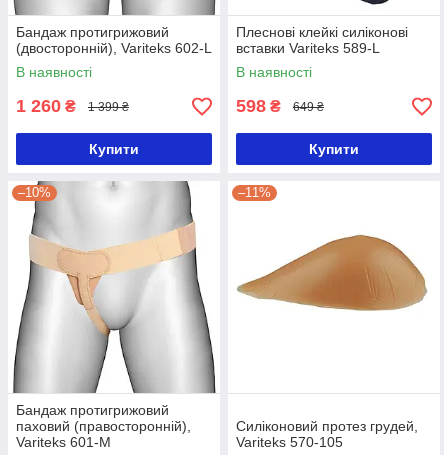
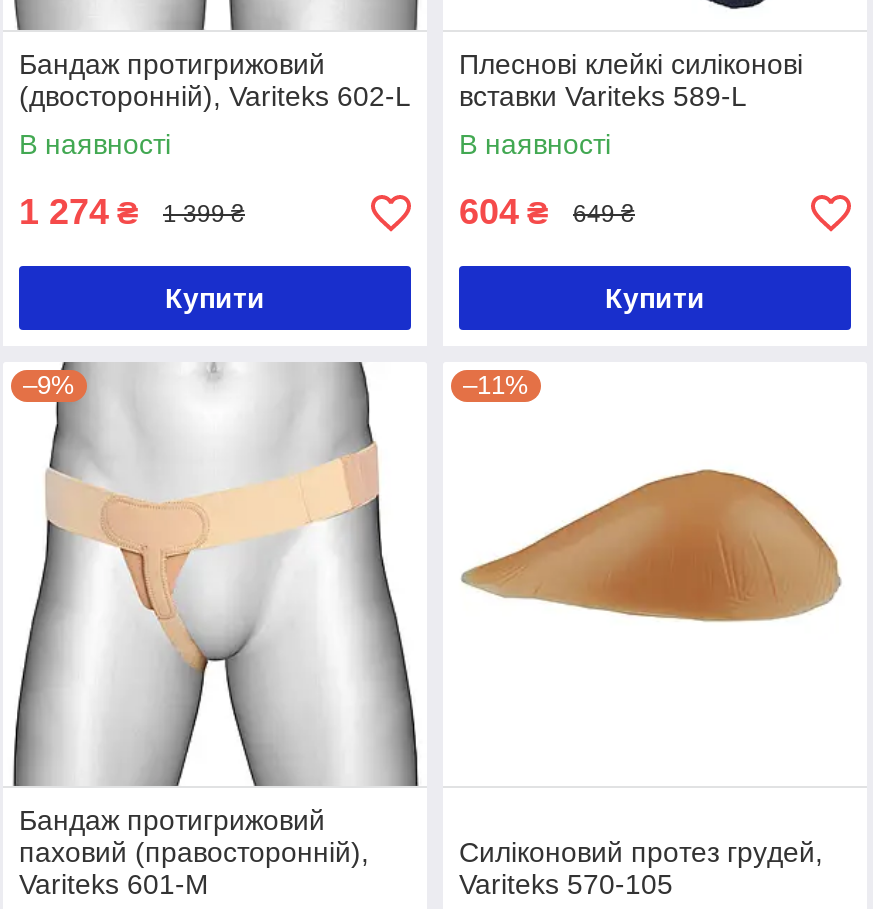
[16,96,129,116] 1 260 ₴ 1 399 ₴ -> [19,193,245,233] 1 274 ₴ 1 399 ₴
[236,96,324,116] 598 ₴ 649 ₴ -> [459,193,635,233] 604 ₴ 649 ₴
[18,185,51,200] –10% -> [23,371,75,401] –9%

